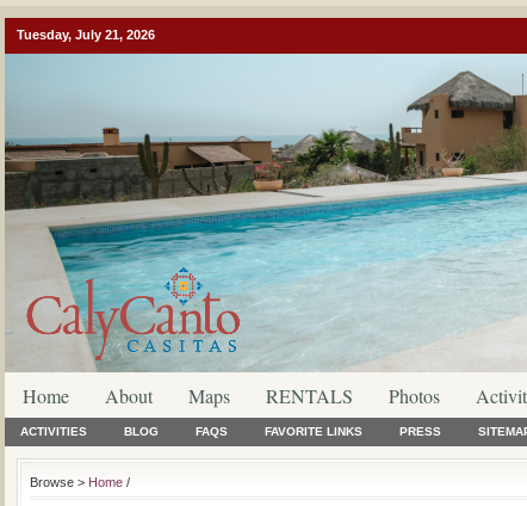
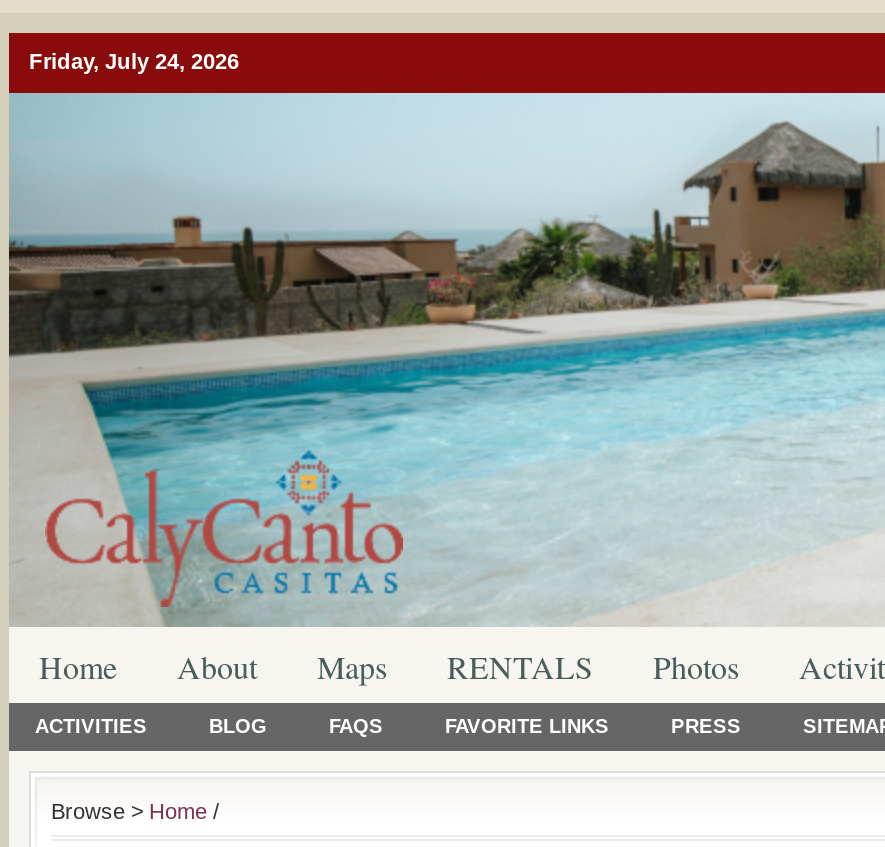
[17,27,155,42] Tuesday, July 21, 2026 -> [29,49,239,73] Friday, July 24, 2026

